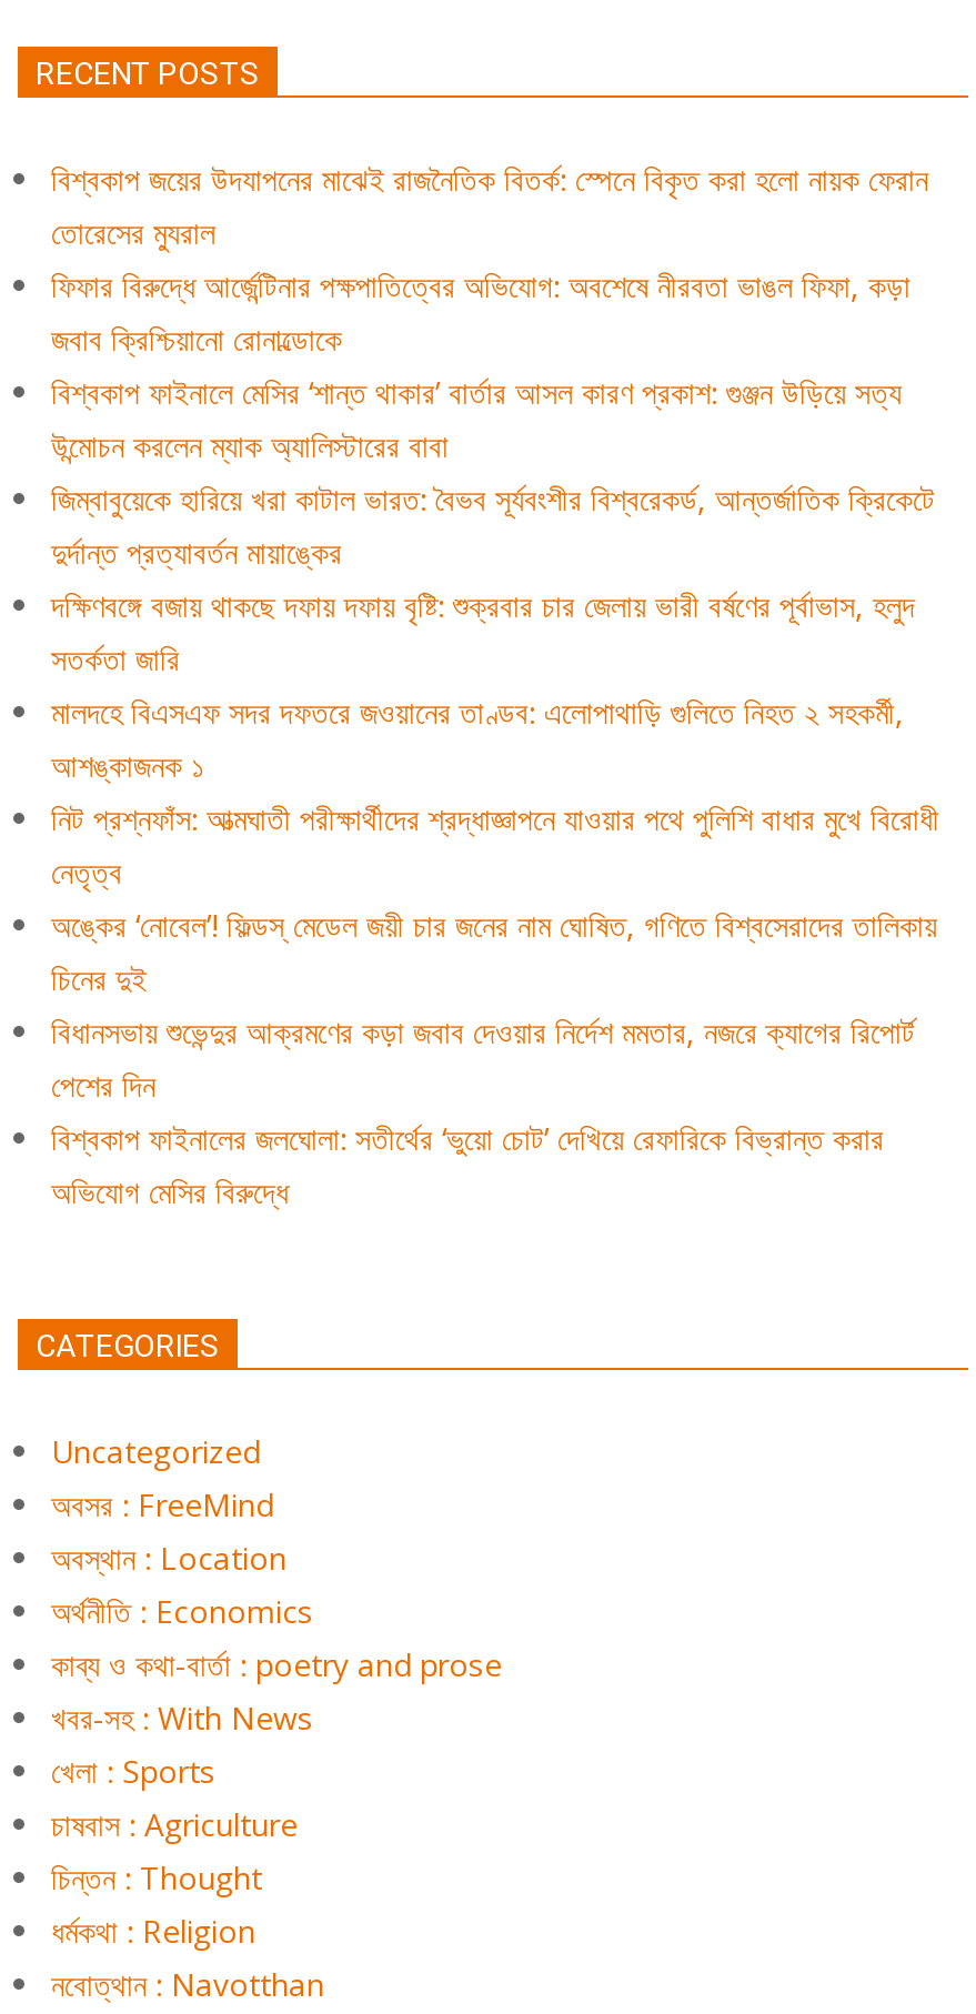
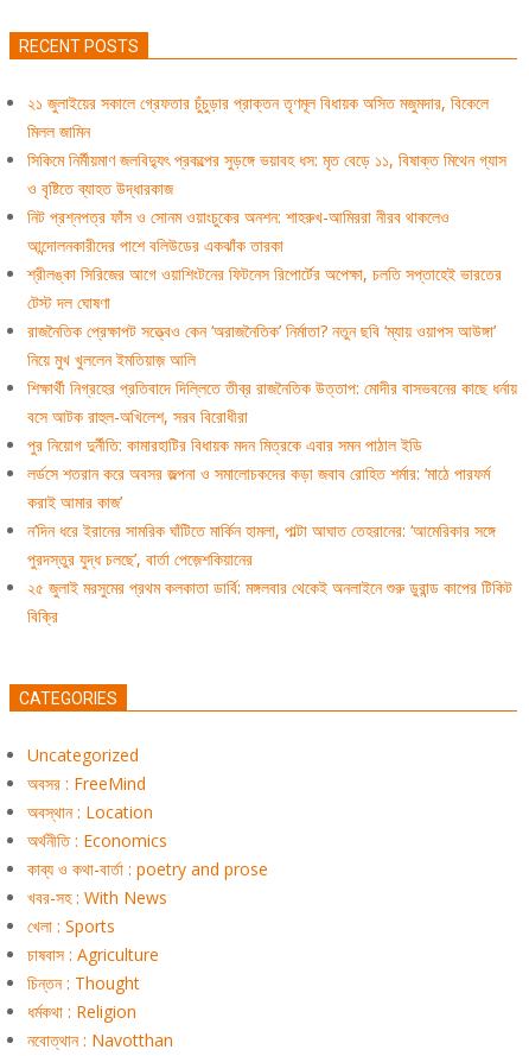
[51,158,939,1213] বিশ্বকাপ জয়ের উদযাপনের মাঝেই রাজনৈতিক বিতর্ক: স্পেনে বিকৃত করা হলো নায়ক ফেরান | তোরেসের ম্যুরাল | ফিফার বিরুদ্ধে আর্জেন্টিনার পক্ষপাতিত্বের অভিযোগ: অবশেষে নীরবতা ভাঙল ফিফা, কড়া | জবাব ক্রিশ্চিয়ানো রোনাল্ডোকে | বিশ্বকাপ ফাইনালে মেসির ‘শান্ত থাকার’ বার্তার আসল কারণ প্রকাশ: গুঞ্জন উড়িয়ে সত্য | উন্মোচন করলেন ম্যাক অ্যালিস্টারের বাবা | জিম্বাবুয়েকে হারিয়ে খরা কাটাল ভারত: বৈভব সূর্যবংশীর বিশ্বরেকর্ড, আন্তর্জাতিক ক্রিকেটে | দুর্দান্ত প্রত্যাবর্তন মায়াঙ্কের | দক্ষিণবঙ্গে বজায় থাকছে দফায় দফায় বৃষ্টি: শুক্রবার চার জেলায় ভারী বর্ষণের পূর্বাভাস, হলুদ | সতর্কতা জারি | মালদহে বিএসএফ সদর দফতরে জওয়ানের তাণ্ডব: এলোপাথাড়ি গুলিতে নিহত ২ সহকর্মী, | আশঙ্কাজনক ১ | নিট প্রশ্নফাঁস: আত্মঘাতী পরীক্ষার্থীদের শ্রদ্ধাজ্ঞাপনে যাওয়ার পথে পুলিশি বাধার মুখে বিরোধী | নেতৃত্ব | অঙ্কের ‘নোবেল’! ফিল্ডস্‌ মেডেল জয়ী চার জনের নাম ঘোষিত, গণিতে বিশ্বসেরাদের তালিকায় | চিনের দুই | বিধানসভায় শুভেন্দুর আক্রমণের কড়া জবাব দেওয়ার নির্দেশ মমতার, নজরে ক্যাগের রিপোর্ট | পেশের দিন | বিশ্বকাপ ফাইনালের জলঘোলা: সতীর্থের ‘ভুয়ো চোট’ দেখিয়ে রেফারিকে বিভ্রান্ত করার | অভিযোগ মেসির বিরুদ্ধে -> [27,92,517,628] ২১ জুলাইয়ের সকালে গ্রেফতার চুঁচুড়ার প্রাক্তন তৃণমূল বিধায়ক অসিত মজুমদার, বিকেলে | মিলল জামিন | সিকিমে নির্মীয়মাণ জলবিদ্যুৎ প্রকল্পের সুড়ঙ্গে ভয়াবহ ধস: মৃত বেড়ে ১১, বিষাক্ত মিথেন গ্যাস | ও বৃষ্টিতে ব্যাহত উদ্ধারকাজ | নিট প্রশ্নপত্র ফাঁস ও সোনম ওয়াংচুকের অনশন: শাহরুখ-আমিররা নীরব থাকলেও | আন্দোলনকারীদের পাশে বলিউডের একঝাঁক তারকা | শ্রীলঙ্কা সিরিজের আগে ওয়াশিংটনের ফিটনেস রিপোর্টের অপেক্ষা, চলতি সপ্তাহেই ভারতের | টেস্ট দল ঘোষণা | রাজনৈতিক প্রেক্ষাপট সত্ত্বেও কেন ‘অরাজনৈতিক’ নির্মাতা? নতুন ছবি ‘ম্যায় ওয়াপস আউঙ্গা’ | নিয়ে মুখ খুললেন ইমতিয়াজ় আলি | শিক্ষার্থী নিগ্রহের প্রতিবাদে দিল্লিতে তীব্র রাজনৈতিক উত্তাপ: মোদীর বাসভবনের কাছে ধর্নায় | বসে আটক রাহুল-অখিলেশ, সরব বিরোধীরা | পুর নিয়োগ দুর্নীতি: কামারহাটির বিধায়ক মদন মিত্রকে এবার সমন পাঠাল ইডি | লর্ডসে শতরান করে অবসর জল্পনা ও সমালোচকদের কড়া জবাব রোহিত শর্মার: ‘মাঠে পারফর্ম | করাই আমার কাজ’ | ন’দিন ধরে ইরানের সামরিক ঘাঁটিতে মার্কিন হামলা, পাল্টা আঘাত তেহরানের: ‘আমেরিকার সঙ্গে | পুরদস্তুর যুদ্ধ চলছে’, বার্তা পেজ়েশকিয়ানের | ২৫ জুলাই মরসুমের প্রথম কলকাতা ডার্বি: মঙ্গলবার থেকেই অনলাইনে শুরু ডুরান্ড কাপের টিকিট | বিক্রি

